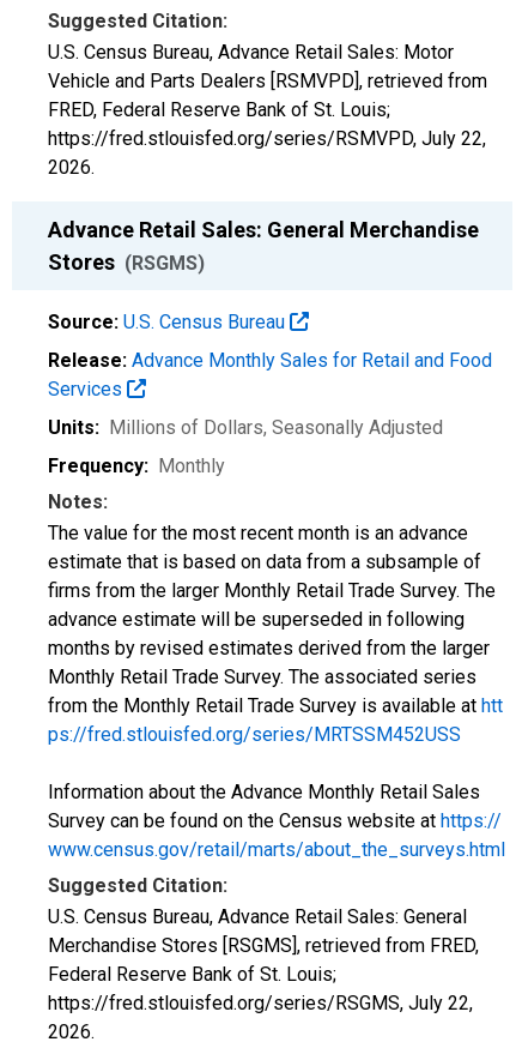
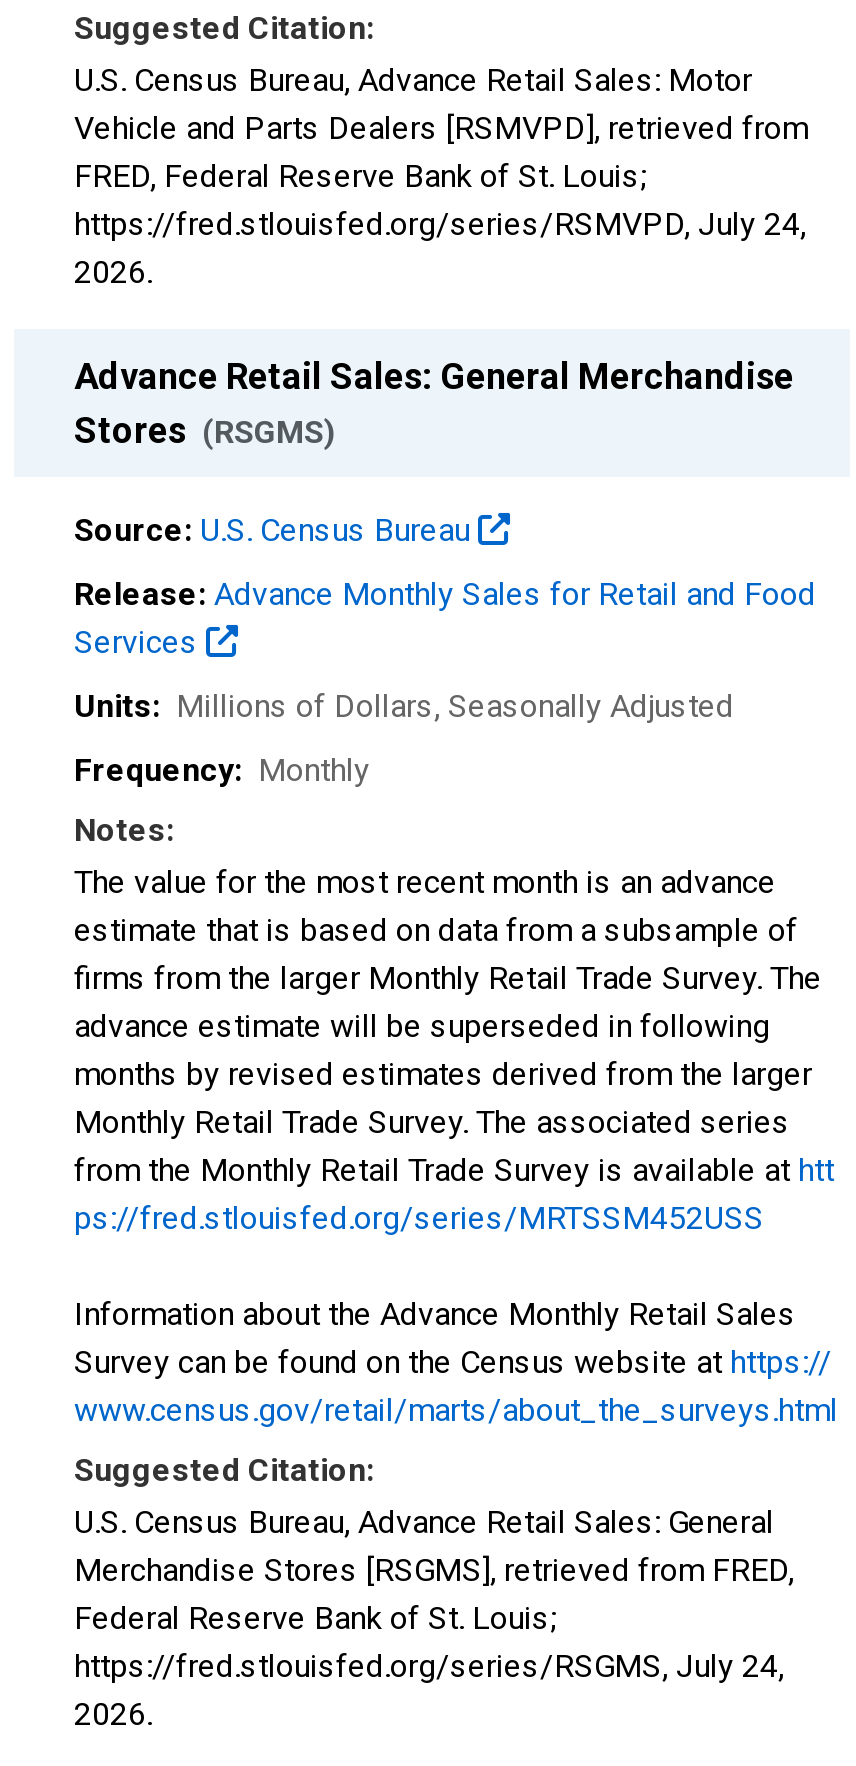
[48,127,486,150] https://fred.stlouisfed.org/series/RSMVPD, July 22, -> [74,205,806,243] https://fred.stlouisfed.org/series/RSMVPD, July 24,
[48,992,473,1014] https://fred.stlouisfed.org/series/RSGMS, July 22, -> [74,1647,784,1685] https://fred.stlouisfed.org/series/RSGMS, July 24,

